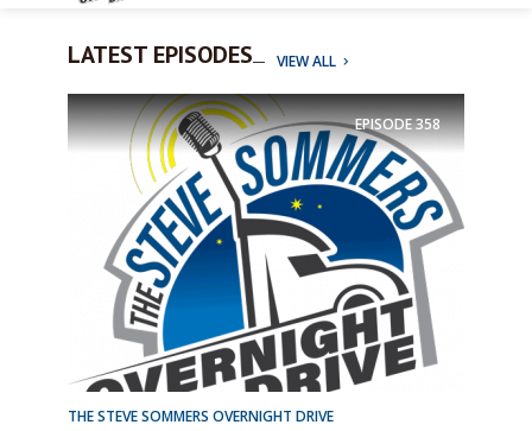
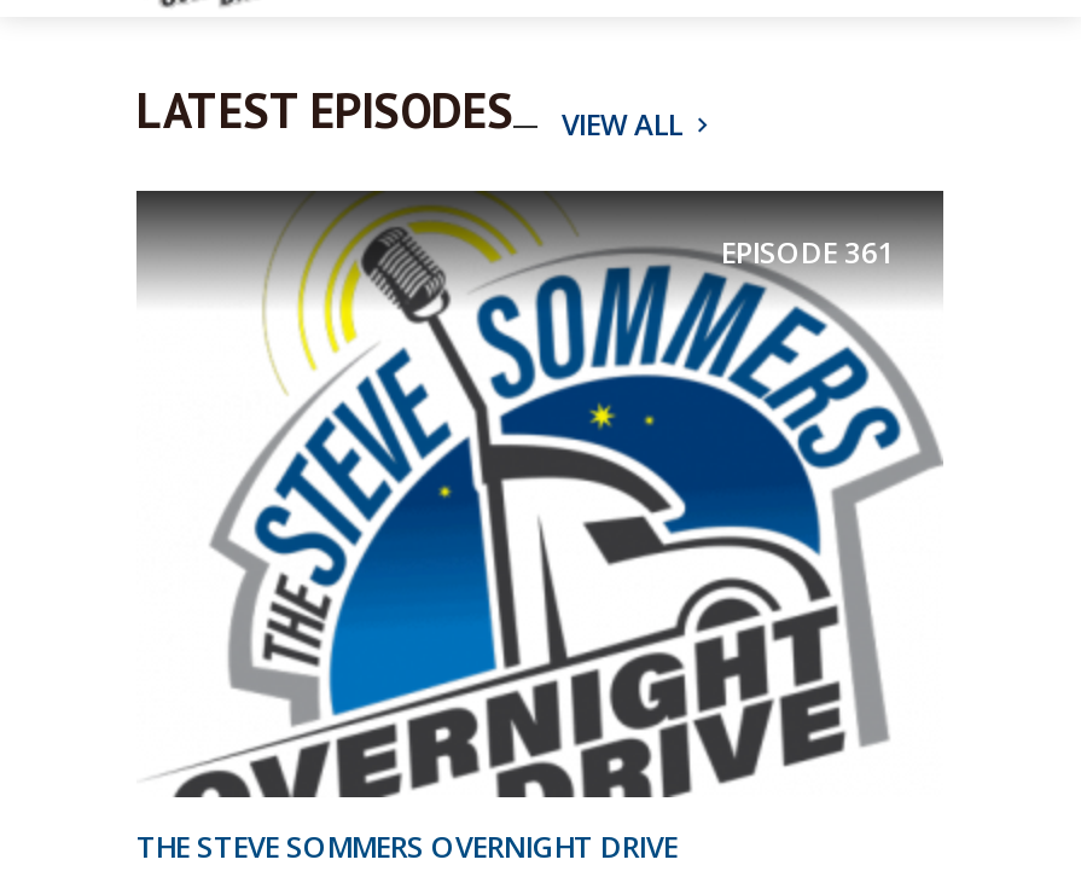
[355,113,441,134] EPISODE 358 -> [721,231,895,272] EPISODE 361

